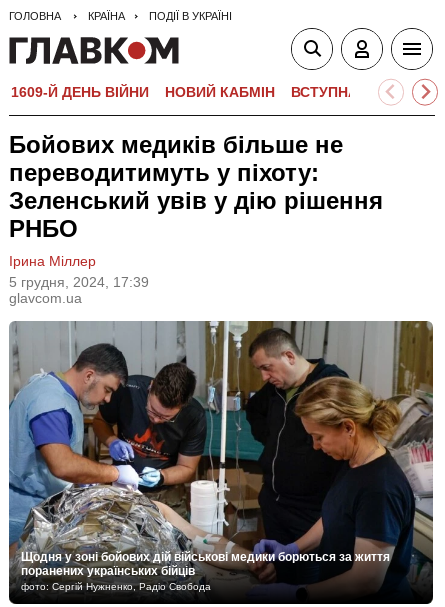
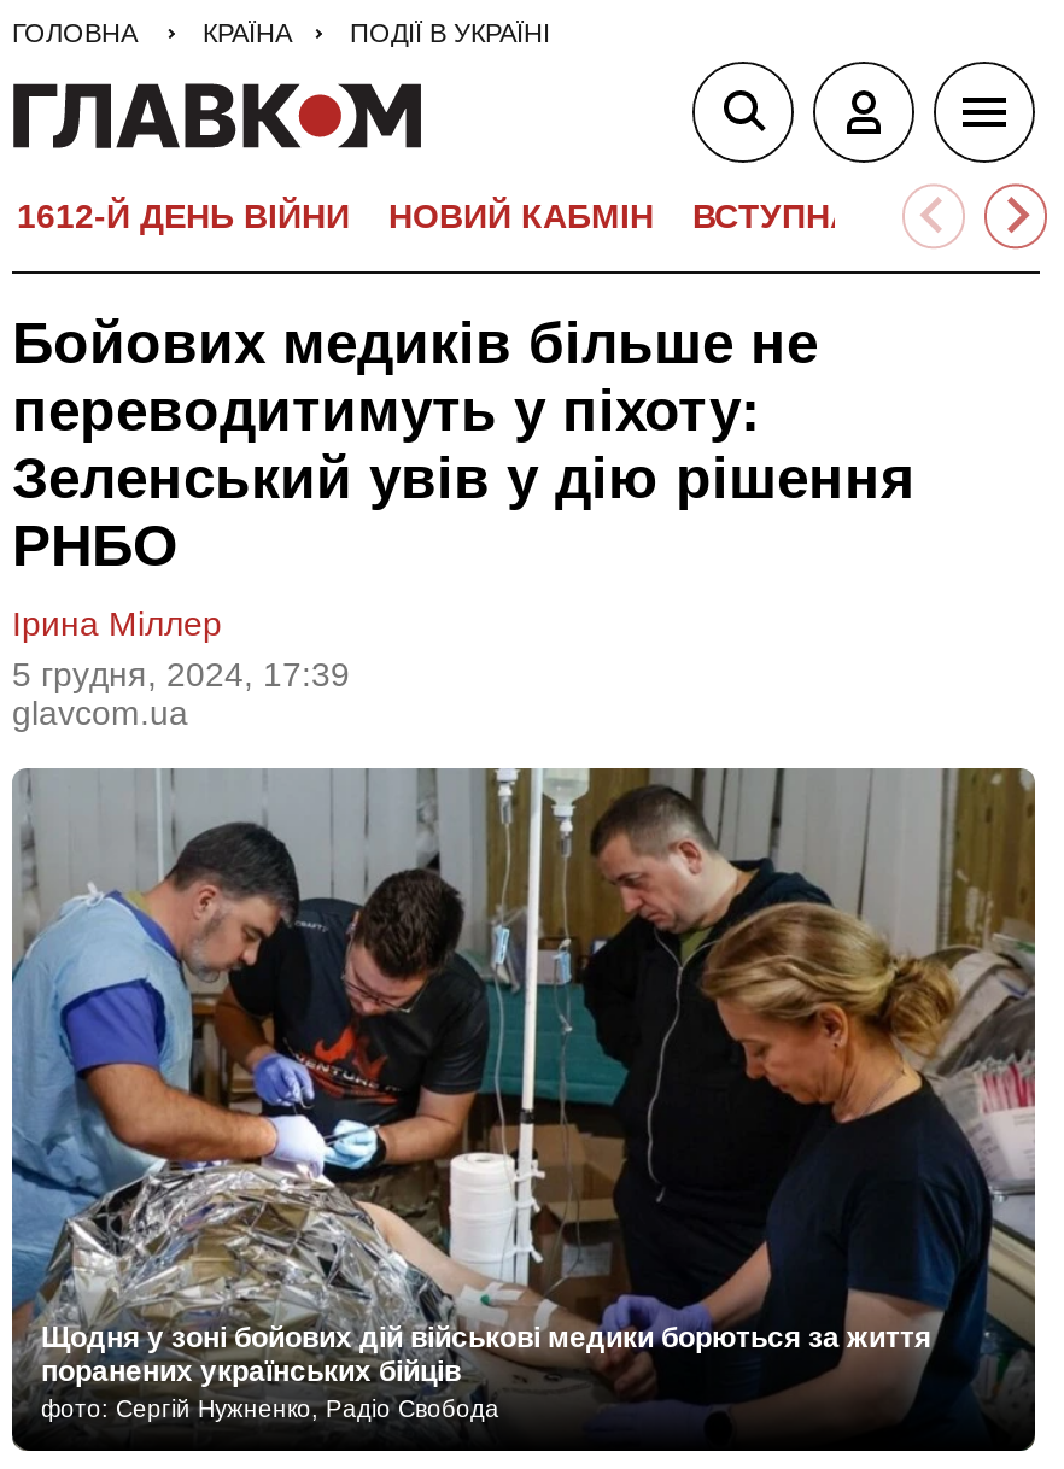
[11,84,149,100] 1609-Й ДЕНЬ ВІЙНИ -> [17,197,350,235] 1612-Й ДЕНЬ ВІЙНИ

